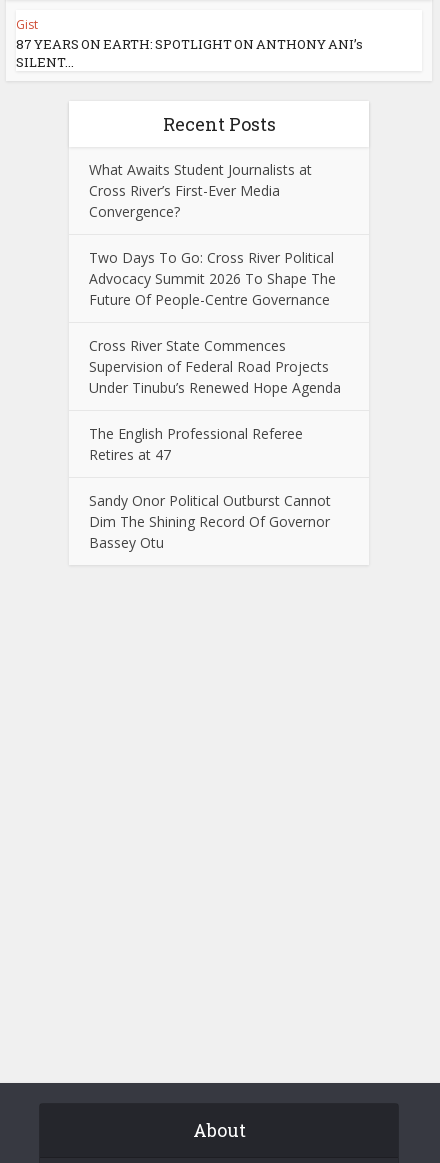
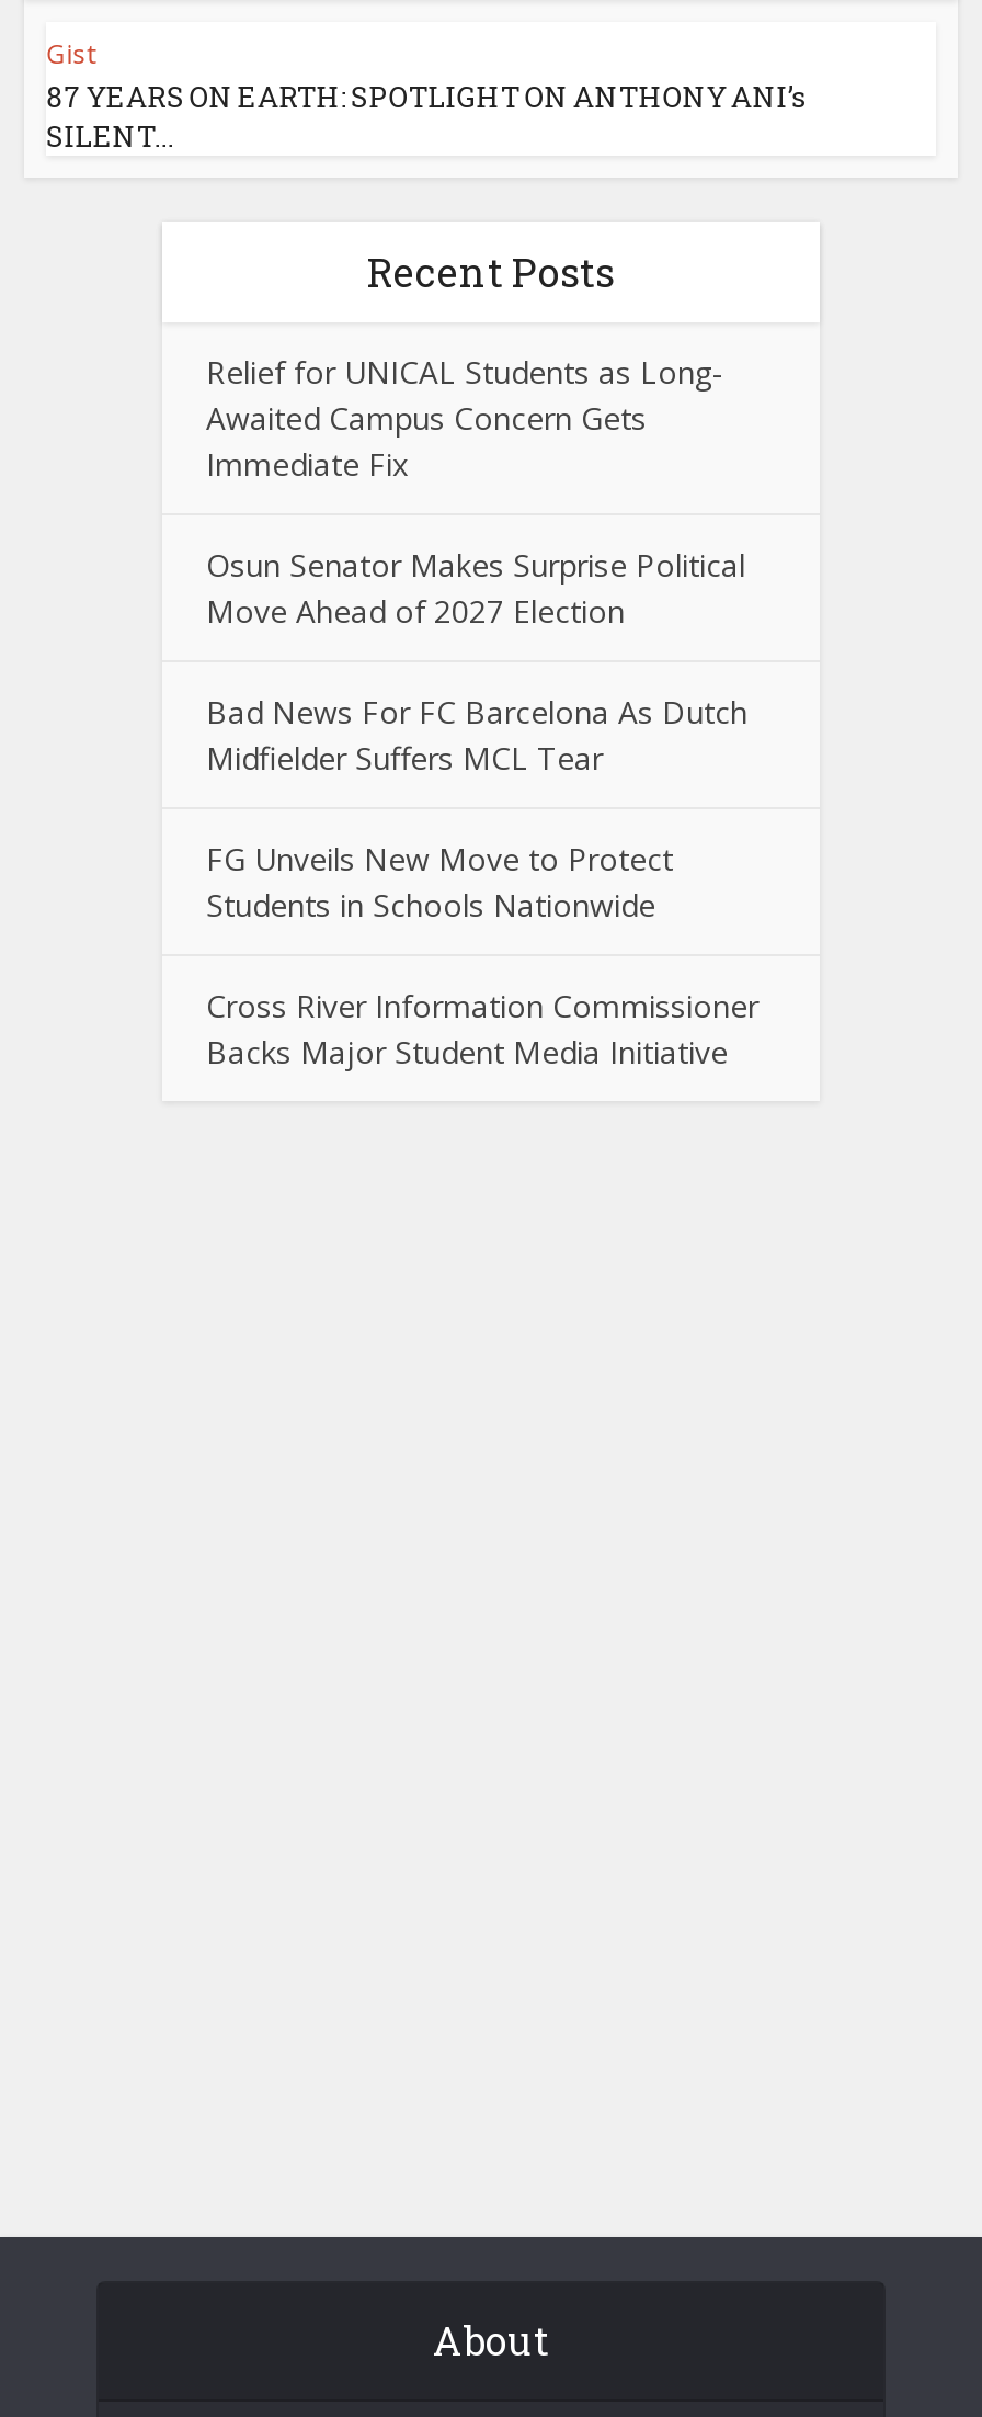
[89,160,312,221] What Awaits Student Journalists at | Cross River’s First-Ever Media | Convergence? -> [206,351,723,485] Relief for UNICAL Students as Long- | Awaited Campus Concern Gets | Immediate Fix
[89,248,336,309] Two Days To Go: Cross River Political | Advocacy Summit 2026 To Shape The | Future Of People-Centre Governance -> [206,544,745,632] Osun Senator Makes Surprise Political | Move Ahead of 2027 Election
[89,336,341,397] Cross River State Commences | Supervision of Federal Road Projects | Under Tinubu’s Renewed Hope Agenda -> [206,691,747,779] Bad News For FC Barcelona As Dutch | Midfielder Suffers MCL Tear
[89,424,303,464] The English Professional Referee | Retires at 47 -> [206,838,673,926] FG Unveils New Move to Protect | Students in Schools Nationwide
[89,491,331,552] Sandy Onor Political Outburst Cannot | Dim The Shining Record Of Governor | Bassey Otu -> [206,985,758,1073] Cross River Information Commissioner | Backs Major Student Media Initiative

